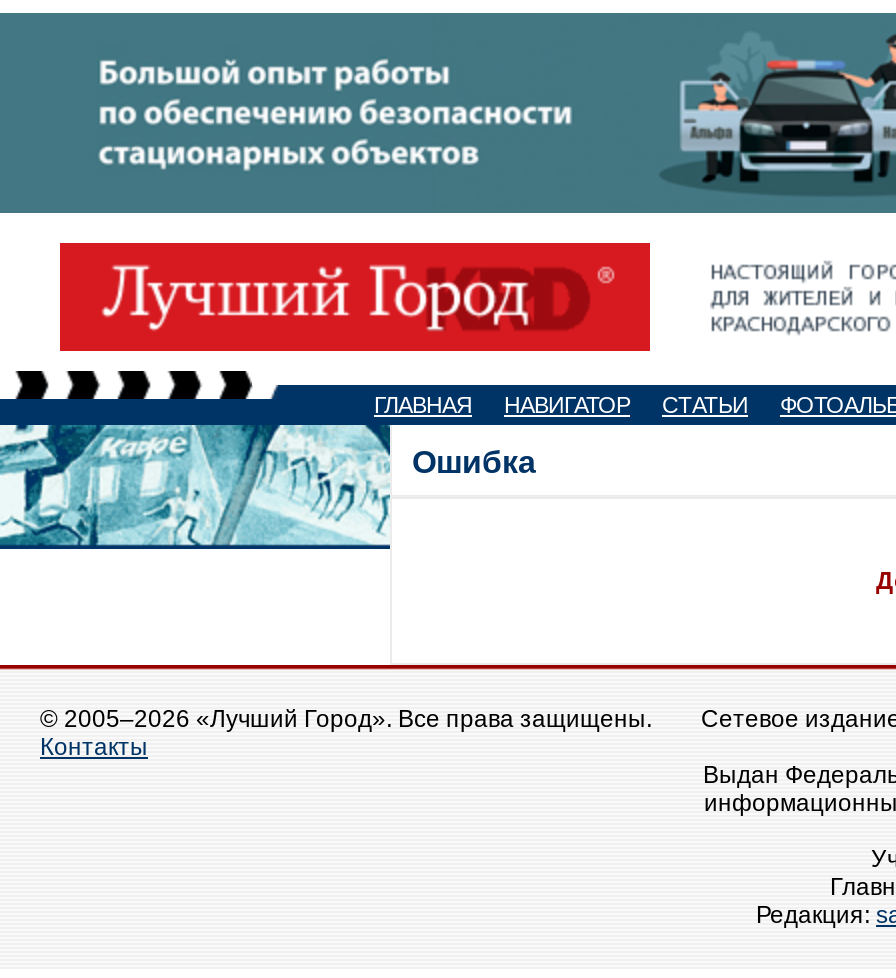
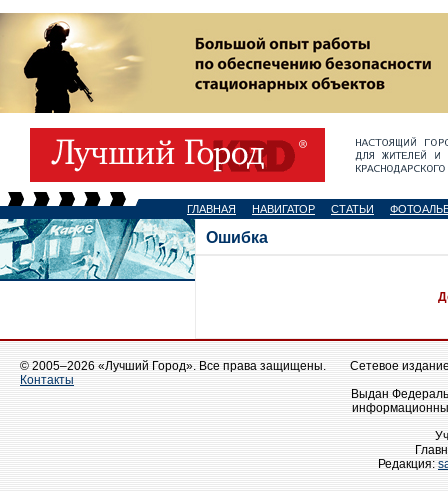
[6,11,890,215] [image] -> [3,12,445,114] [image]

